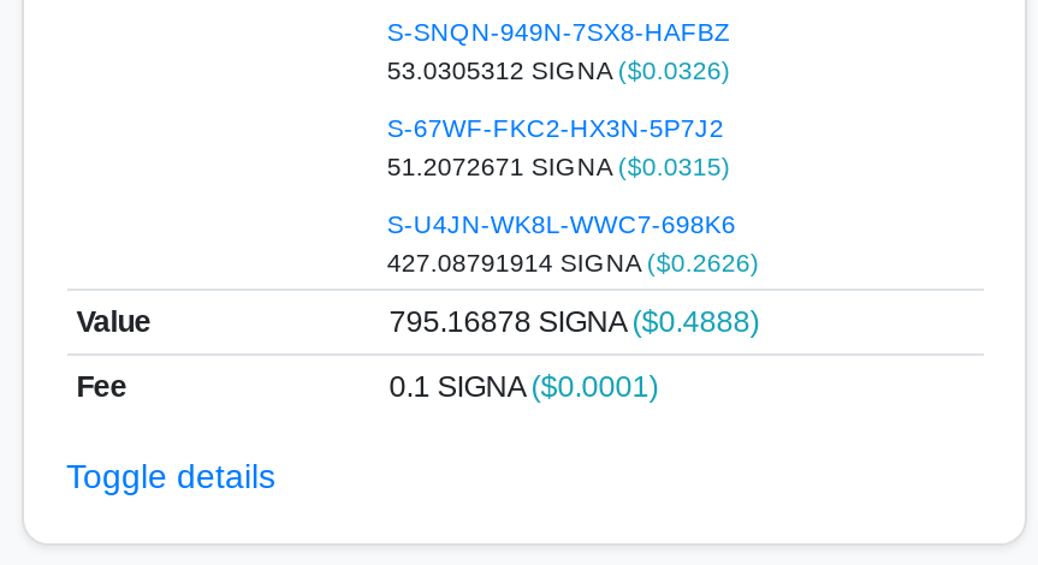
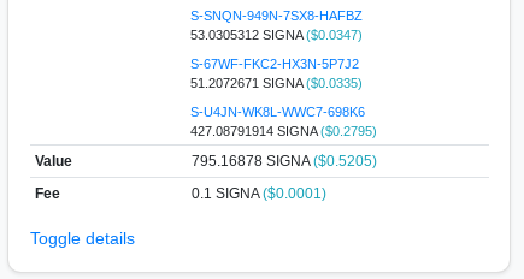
[387,54,731,83] 53.0305312 SIGNA ($0.0326) -> [190,27,362,41] 53.0305312 SIGNA ($0.0347)
[387,150,731,179] 51.2072671 SIGNA ($0.0315) -> [190,75,362,90] 51.2072671 SIGNA ($0.0335)
[387,246,760,275] 427.08791914 SIGNA ($0.2626) -> [190,123,377,138] 427.08791914 SIGNA ($0.2795)
[389,304,759,338] 795.16878 SIGNA ($0.4888) -> [191,152,377,169] 795.16878 SIGNA ($0.5205)

